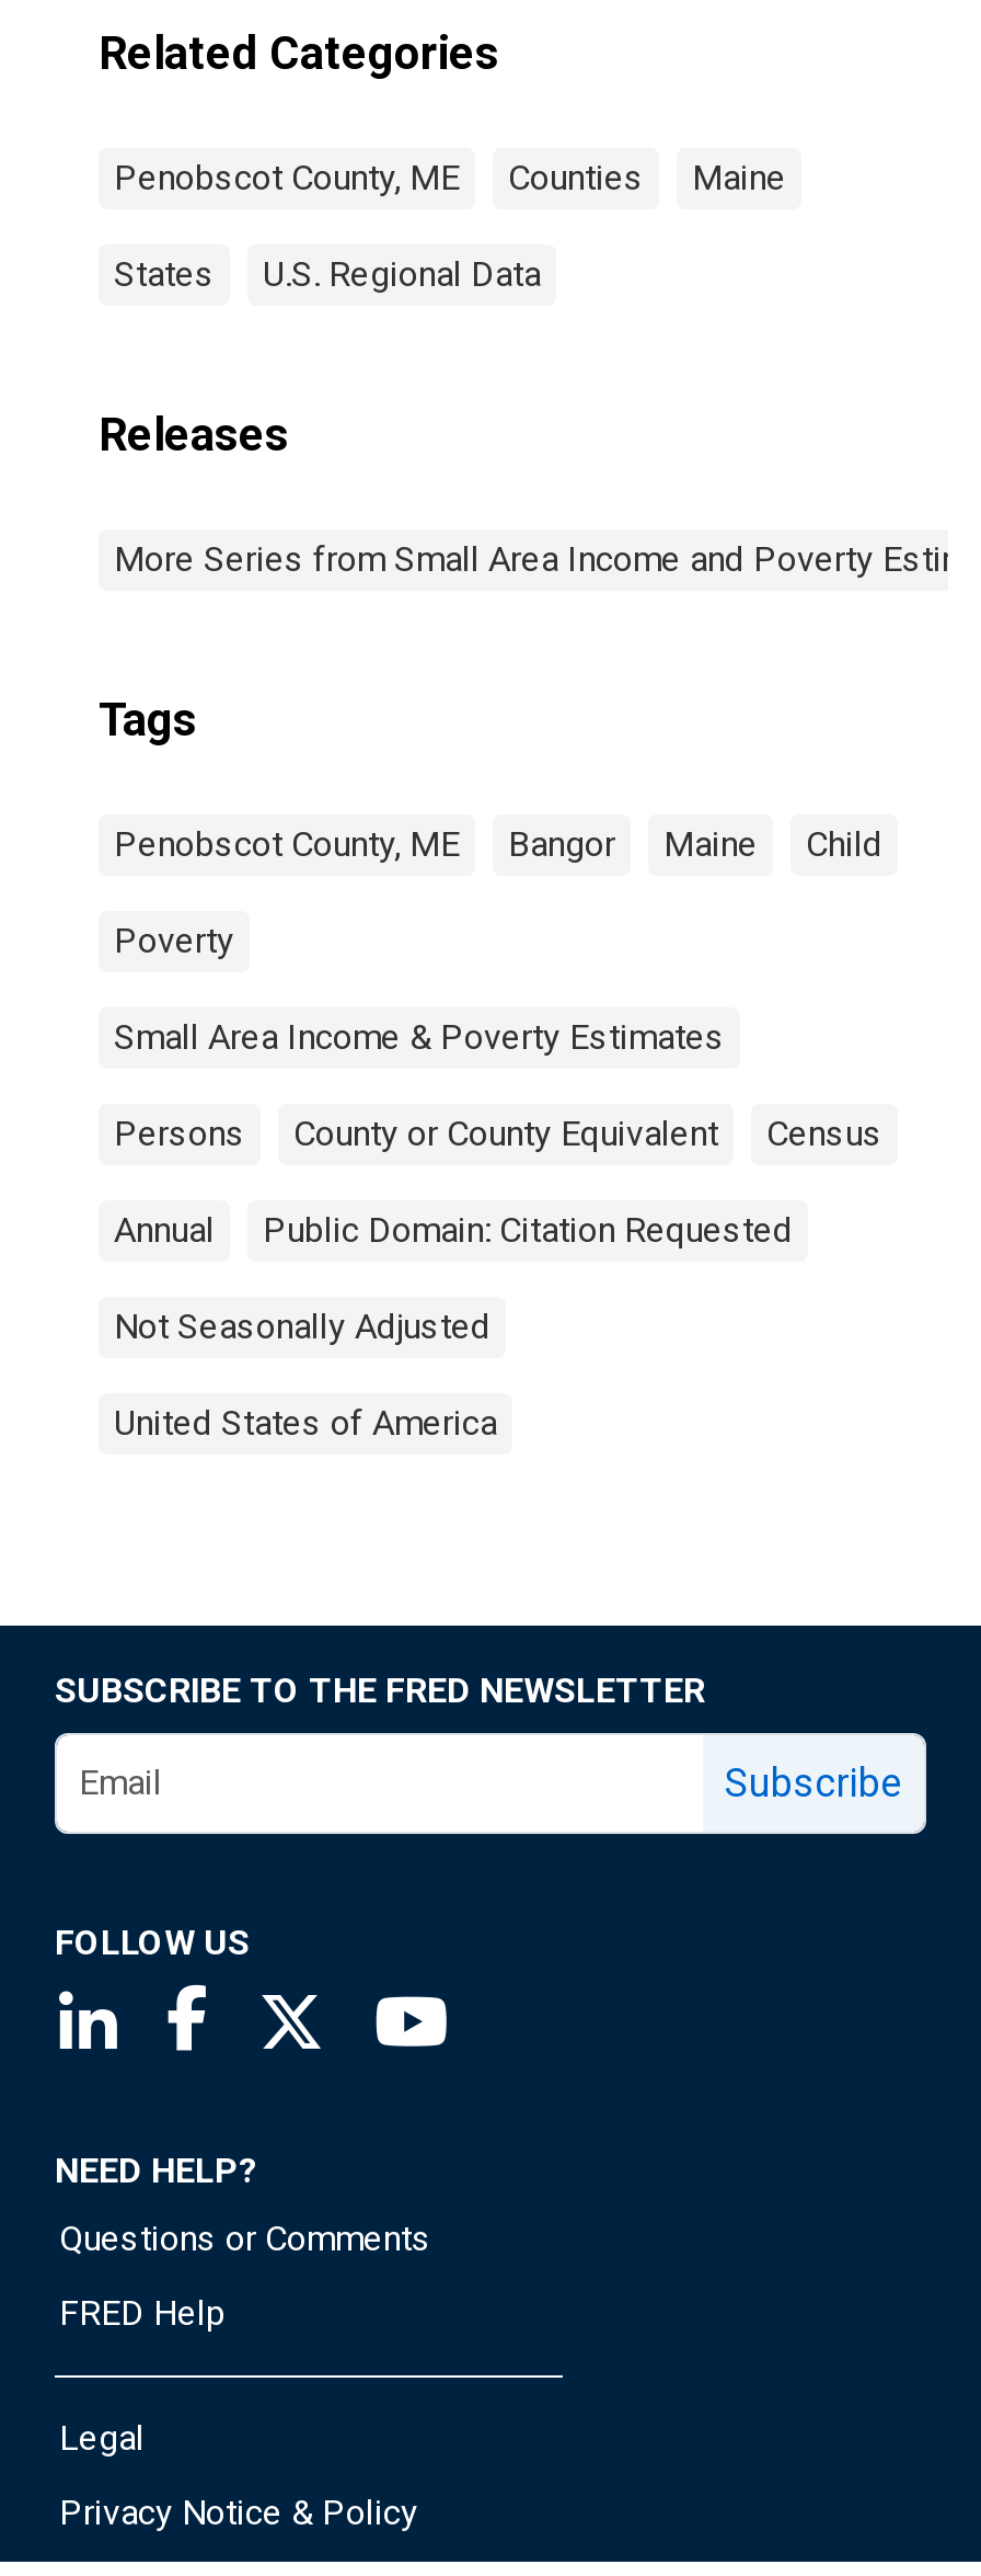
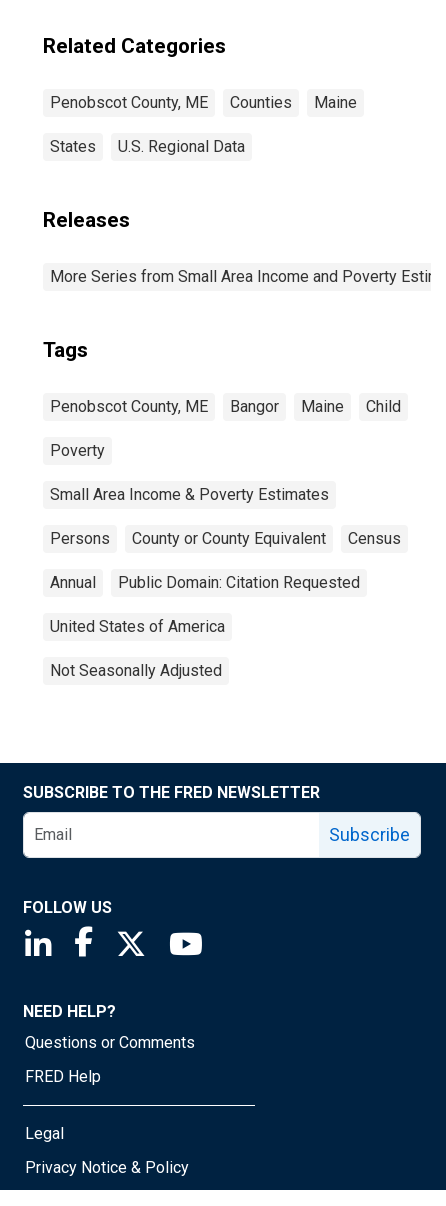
moved [114,1306,490,1347] -> [50,661,222,680]: Not Seasonally Adjusted
moved [114,1402,497,1444] -> [50,617,225,636]: United States of America

